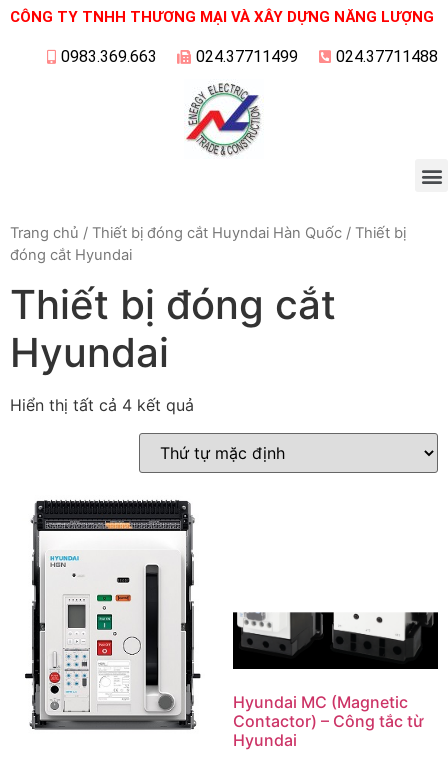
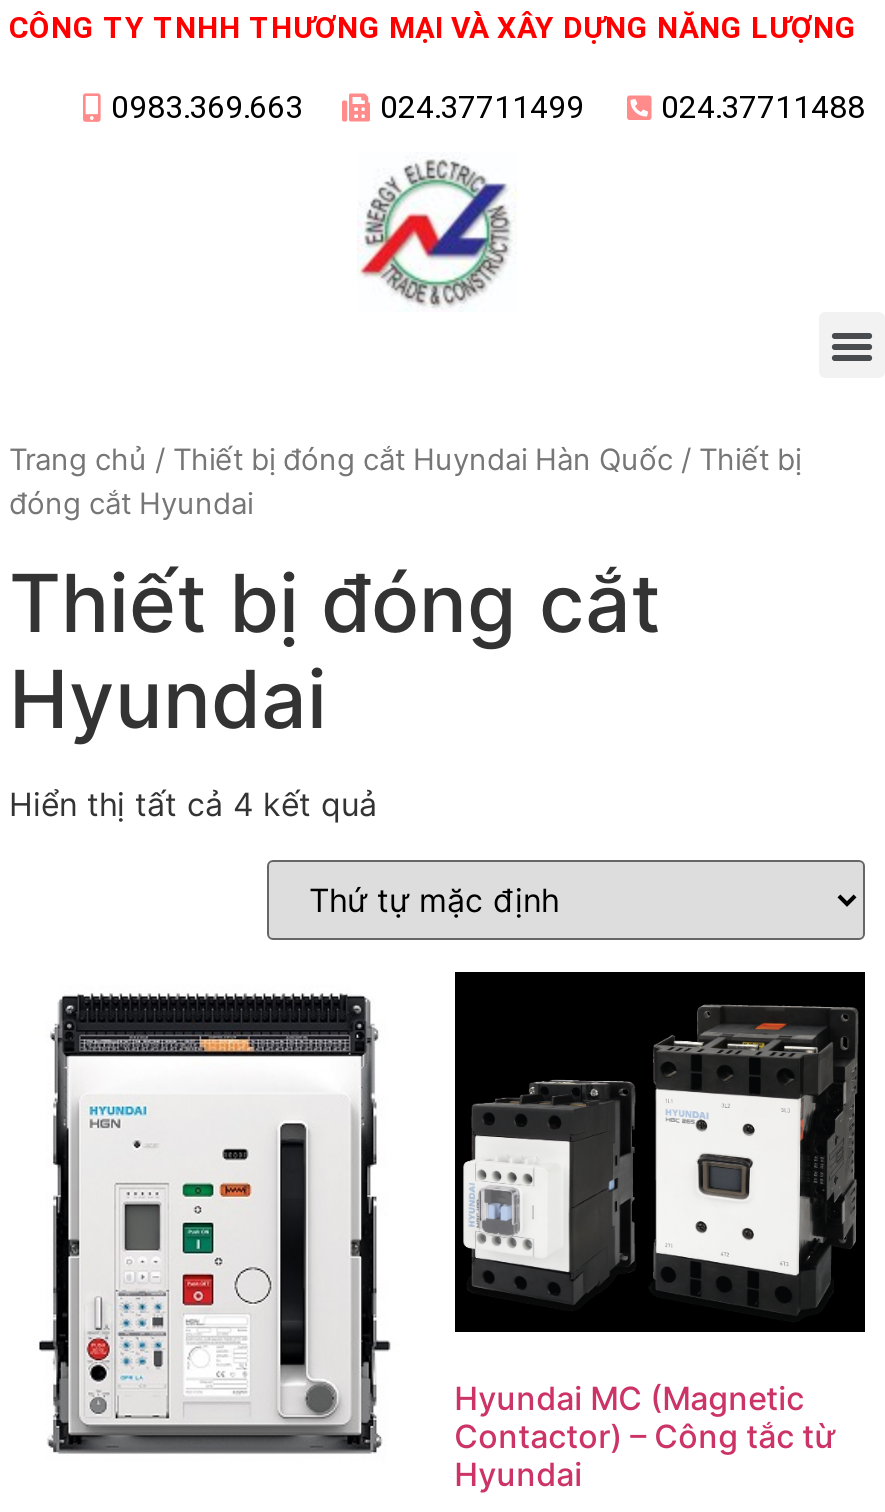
none -> [453,970,867,1220] [image]

